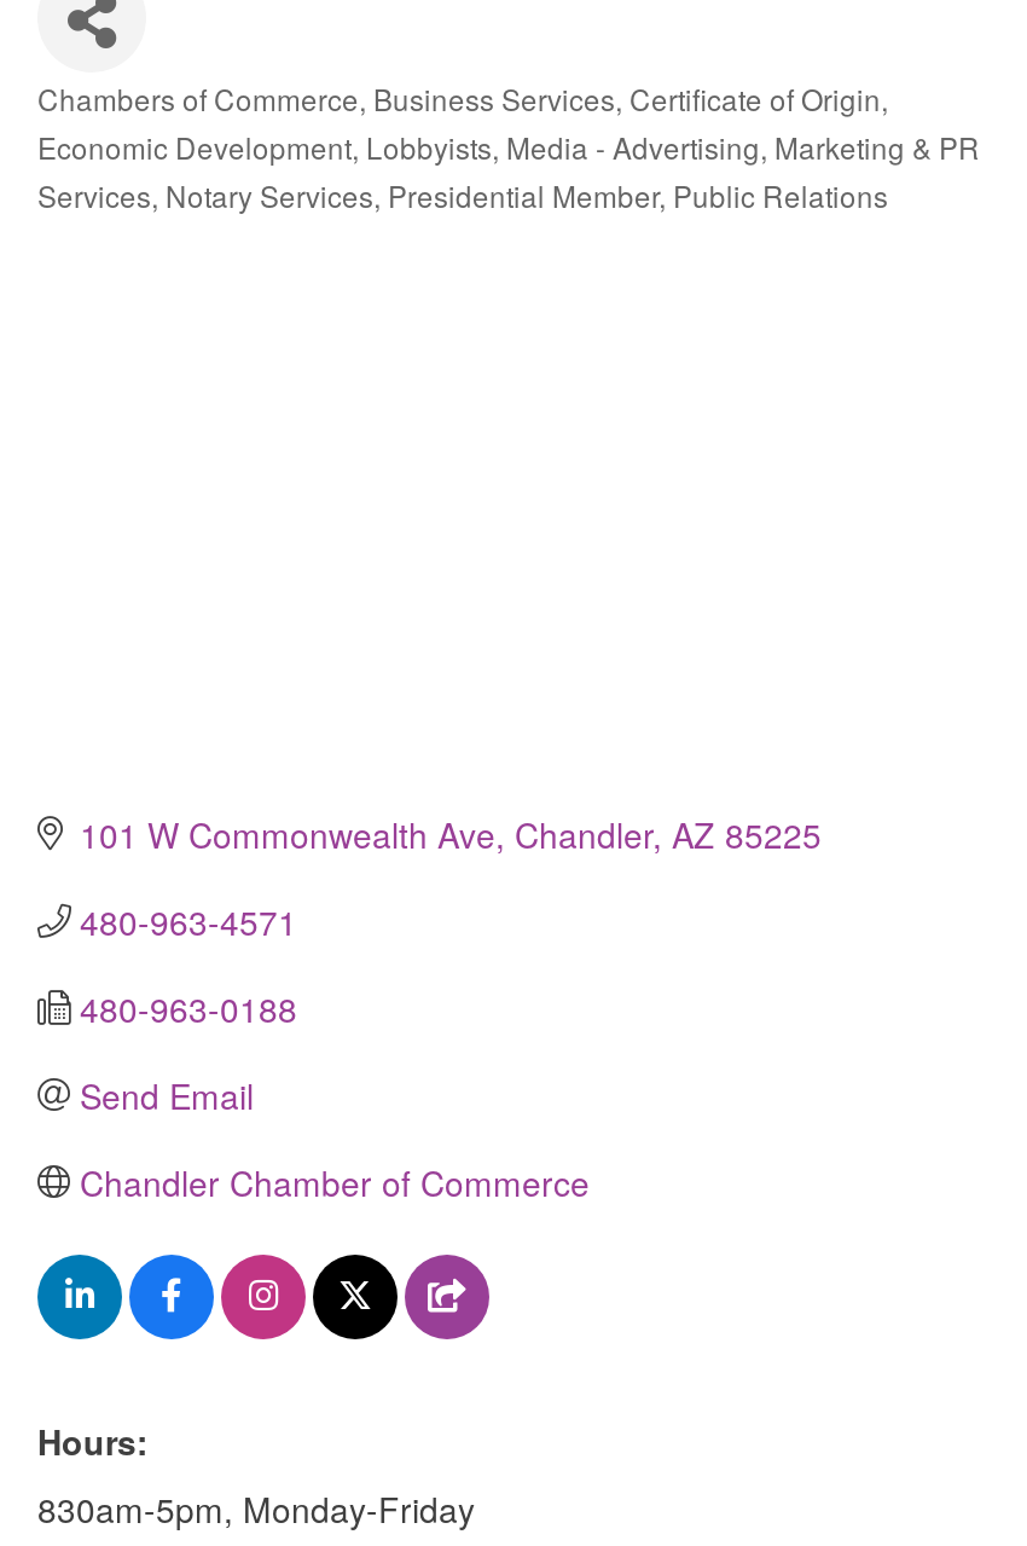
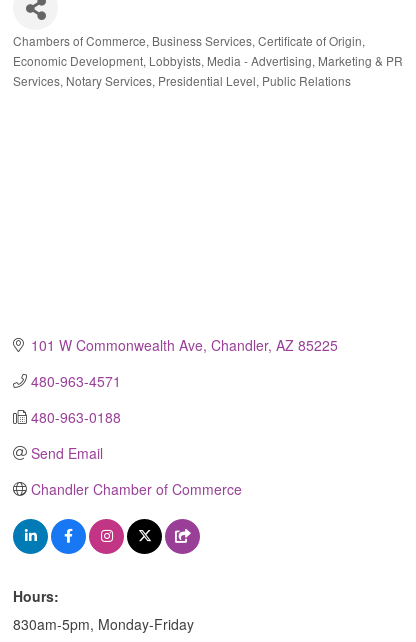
[37,174,888,215] Services Notary Services Presidential Member Public Relations -> [13,72,351,89] Services Notary Services Presidential Level Public Relations

